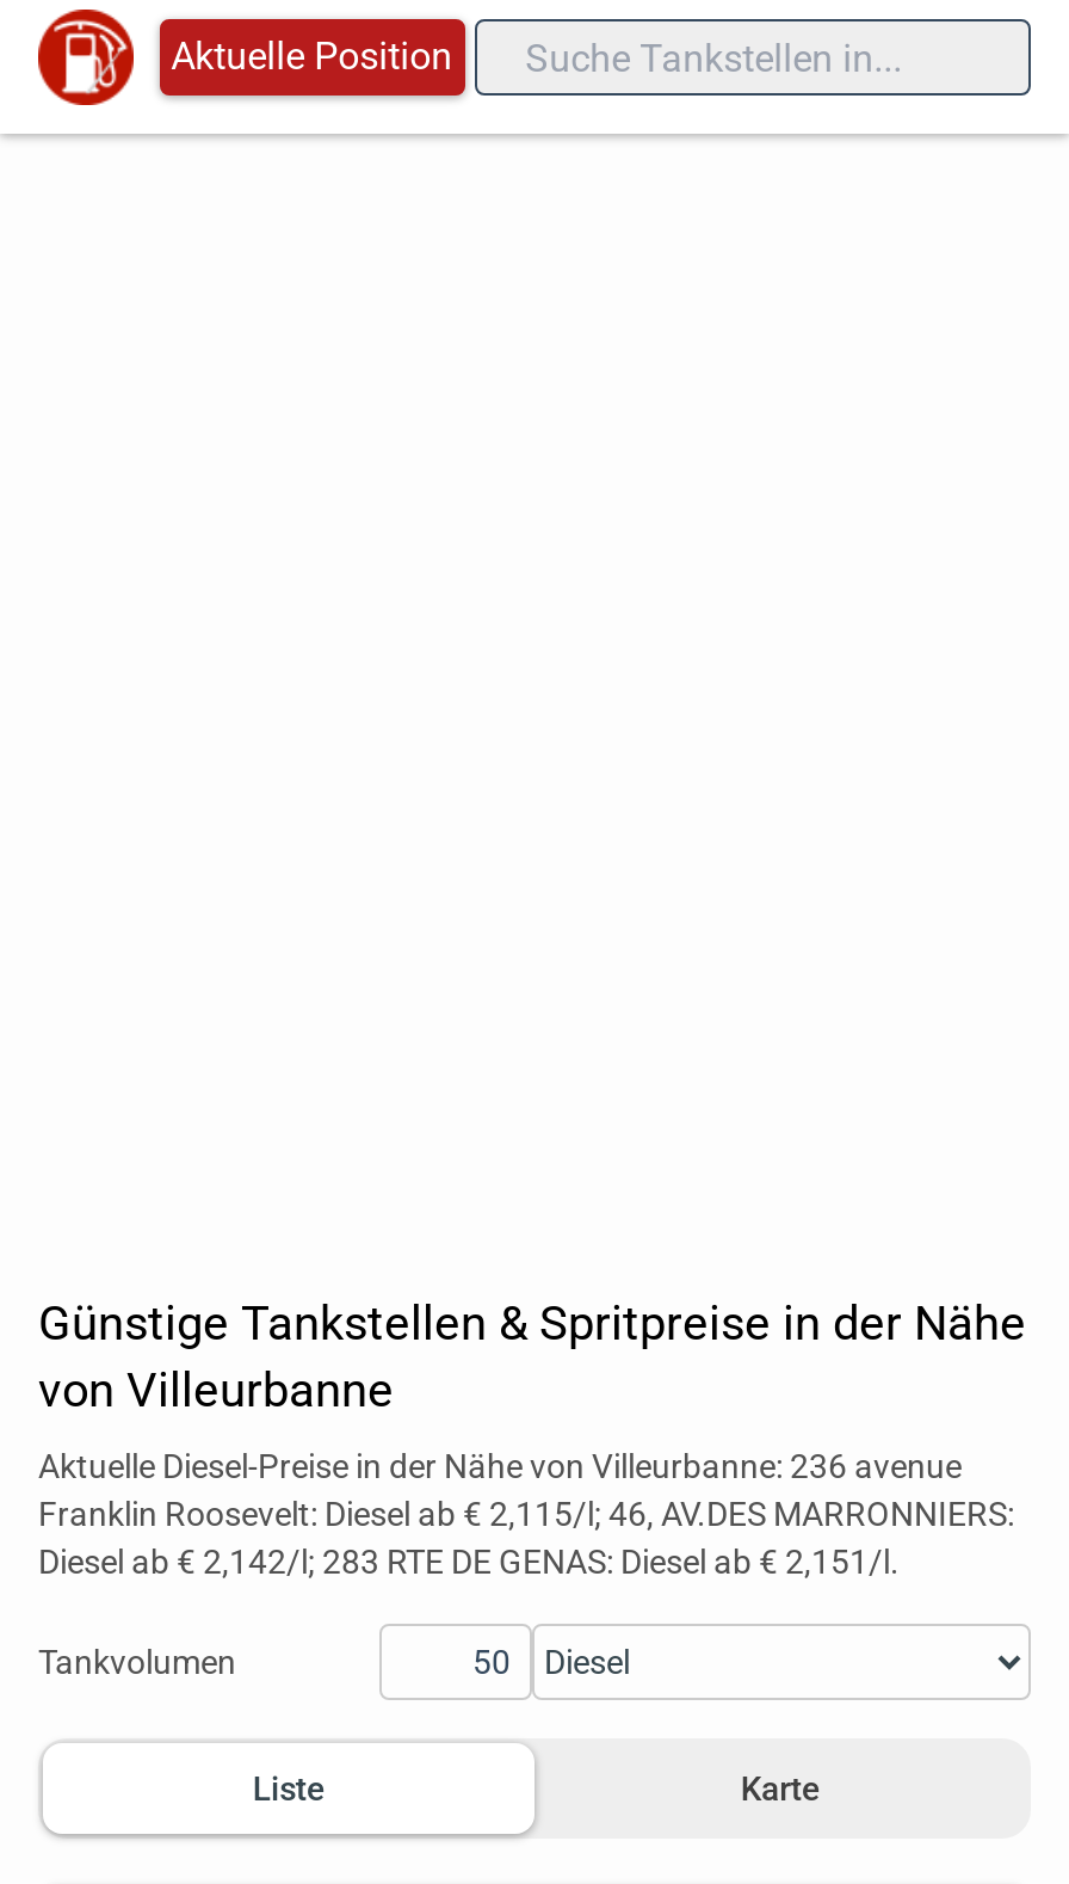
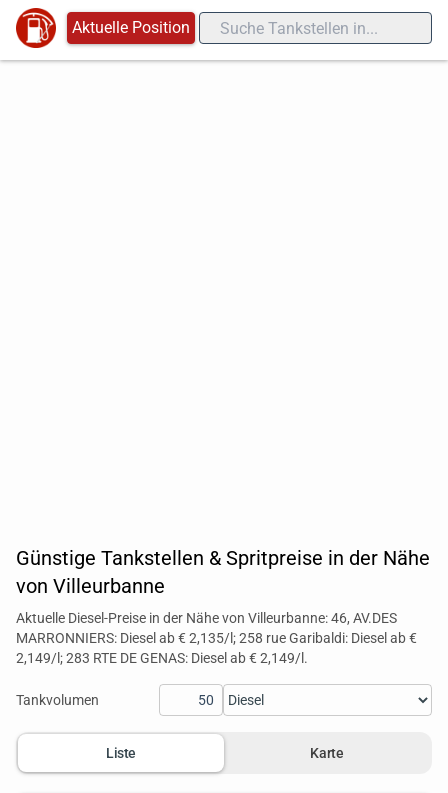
[38,1447,1014,1581] Aktuelle Diesel-Preise in der Nähe von Villeurbanne: 236 avenue | Franklin Roosevelt: Diesel ab € 2,115/l; 46, AV.DES MARRONNIERS: | Diesel ab € 2,142/l; 283 RTE DE GENAS: Diesel ab € 2,151/l. -> [16,610,417,666] Aktuelle Diesel-Preise in der Nähe von Villeurbanne: 46, AV.DES | MARRONNIERS: Diesel ab € 2,135/l; 258 rue Garibaldi: Diesel ab € | 2,149/l; 283 RTE DE GENAS: Diesel ab € 2,149/l.

